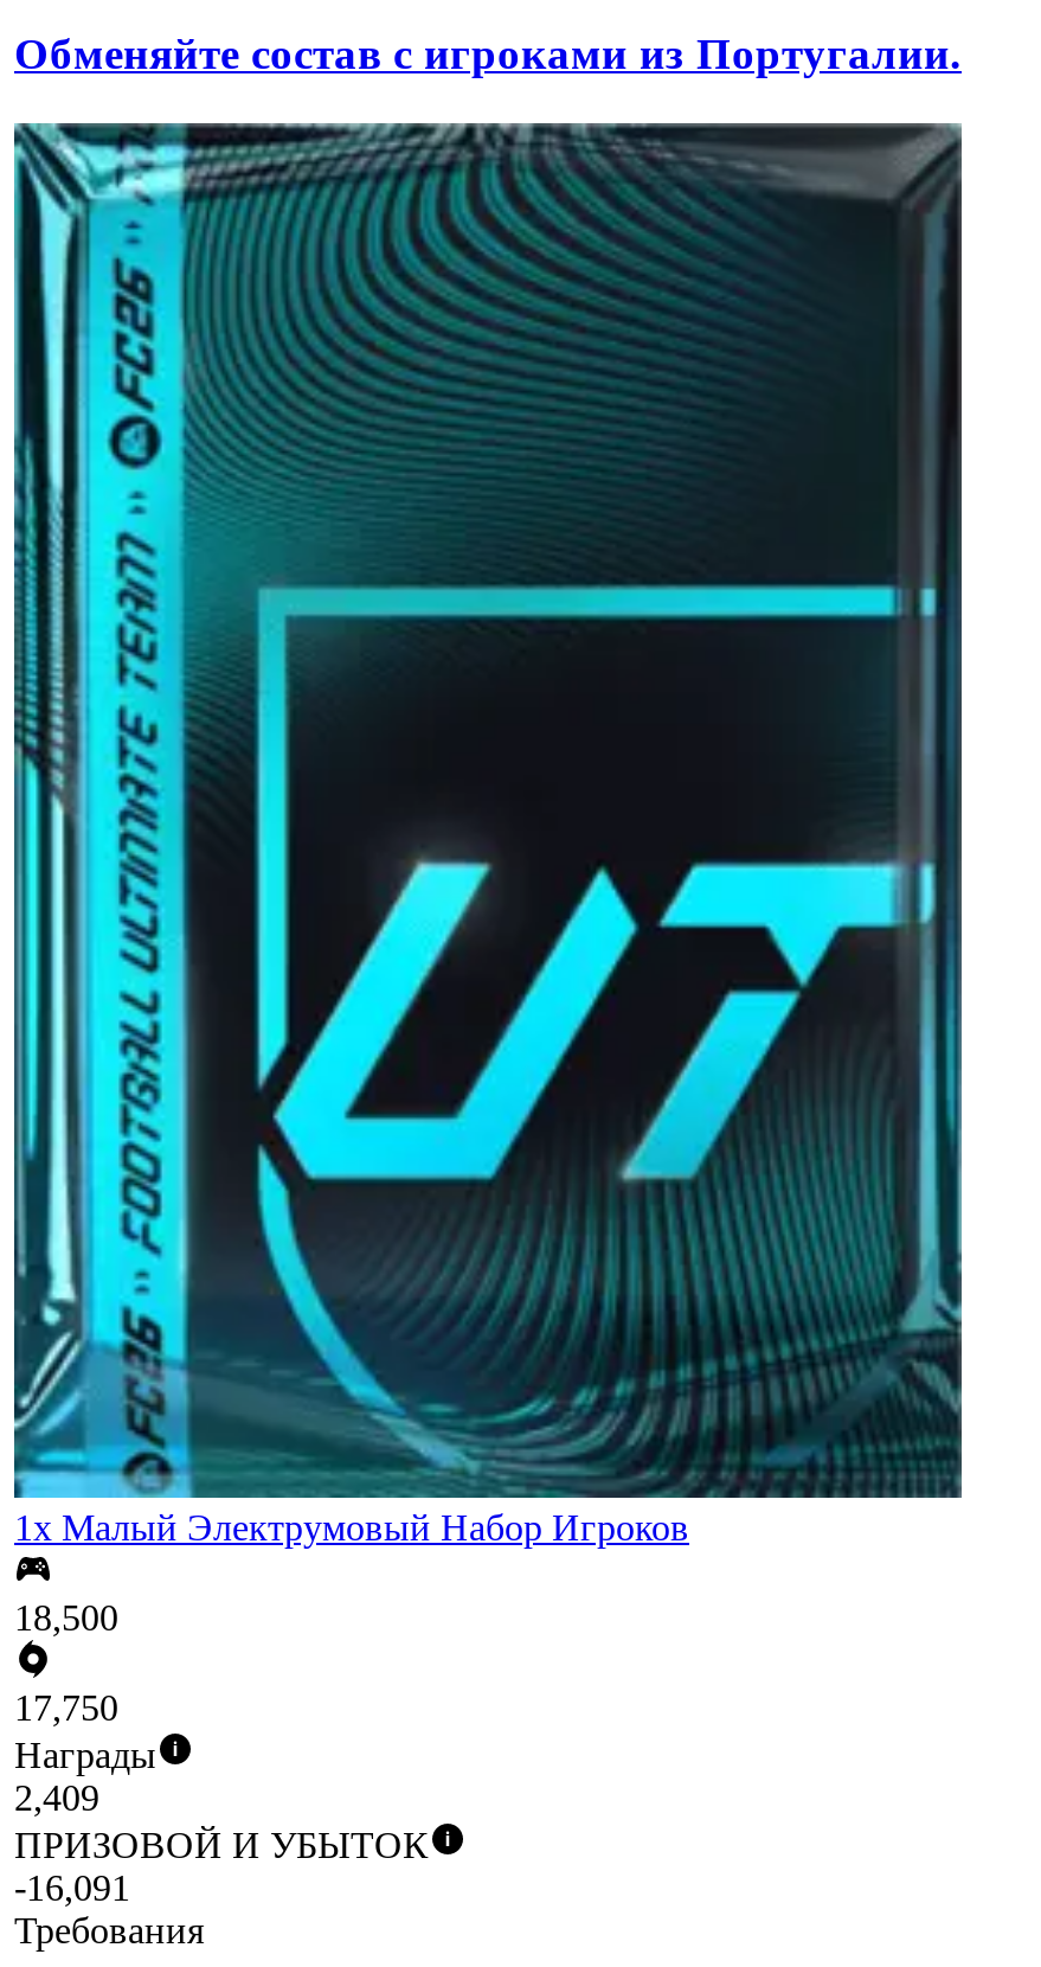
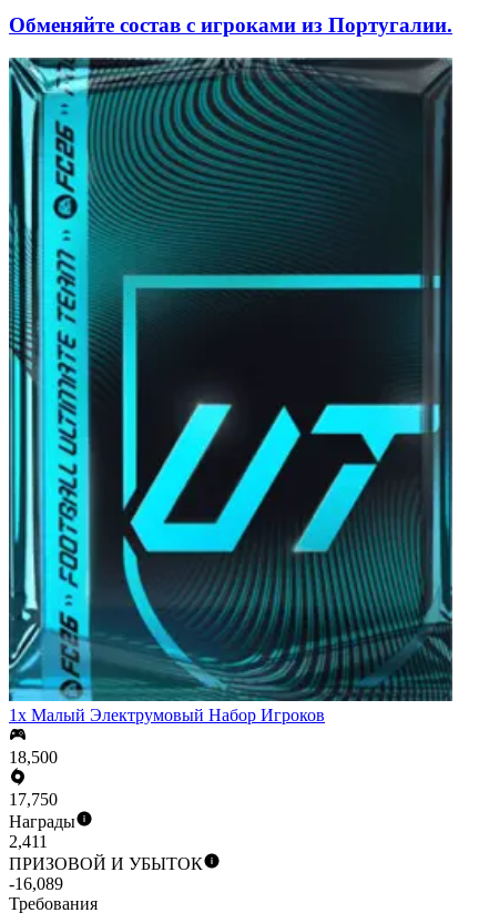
[14,1778,99,1818] 2,409 -> [9,832,48,851] 2,411
[14,1868,130,1908] -16,091 -> [9,875,63,893] -16,089

